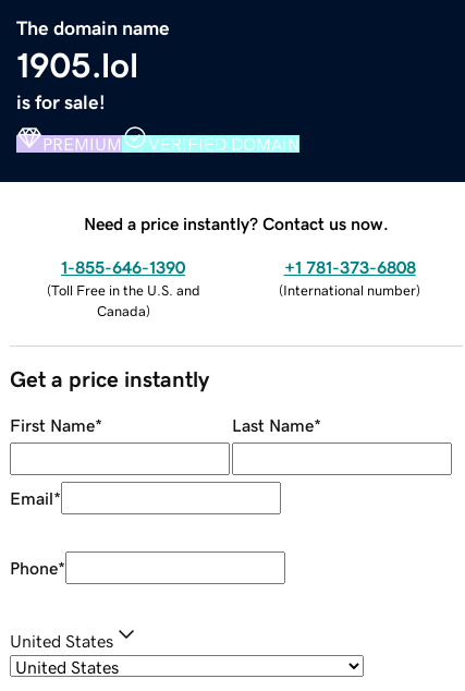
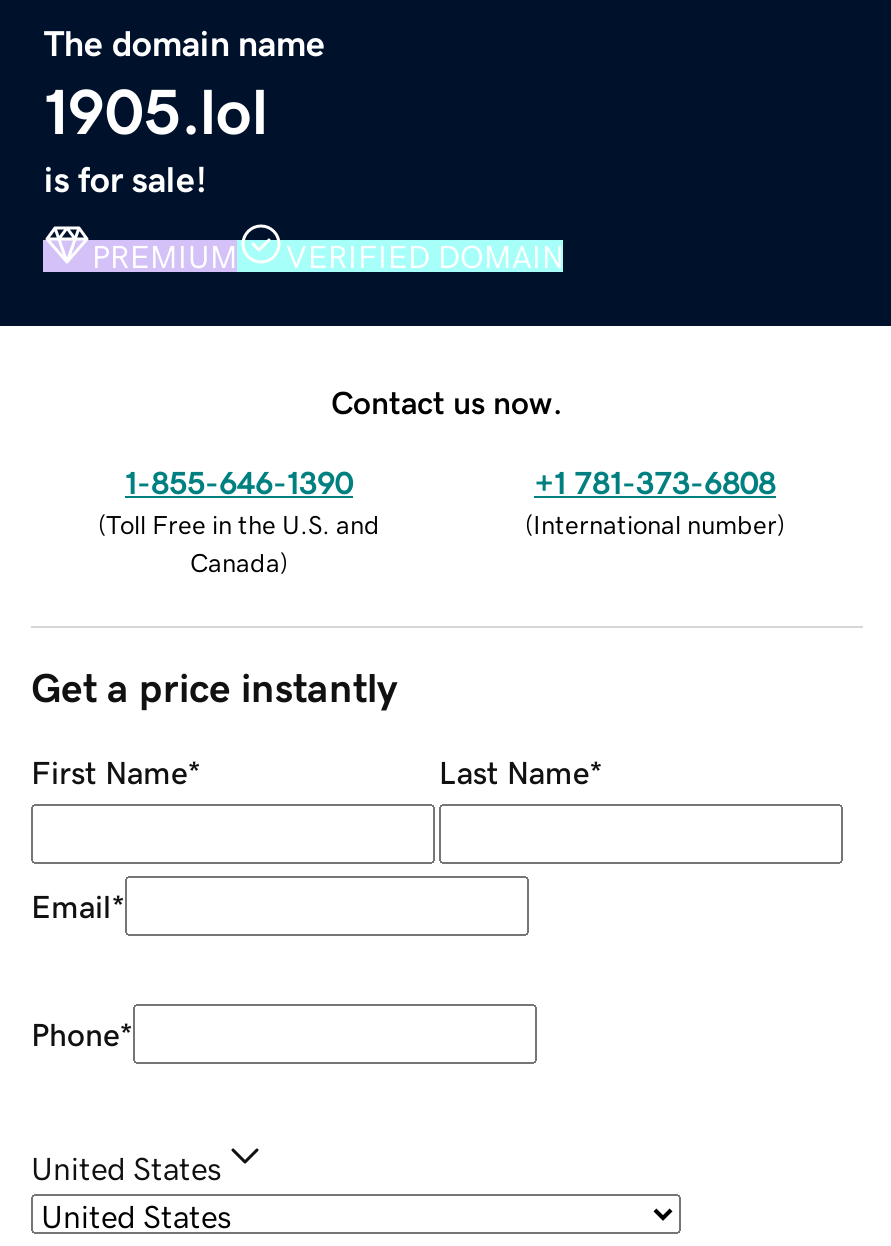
[84,214,389,232] Need a price instantly? Contact us now. -> [331,385,563,417] Contact us now.

